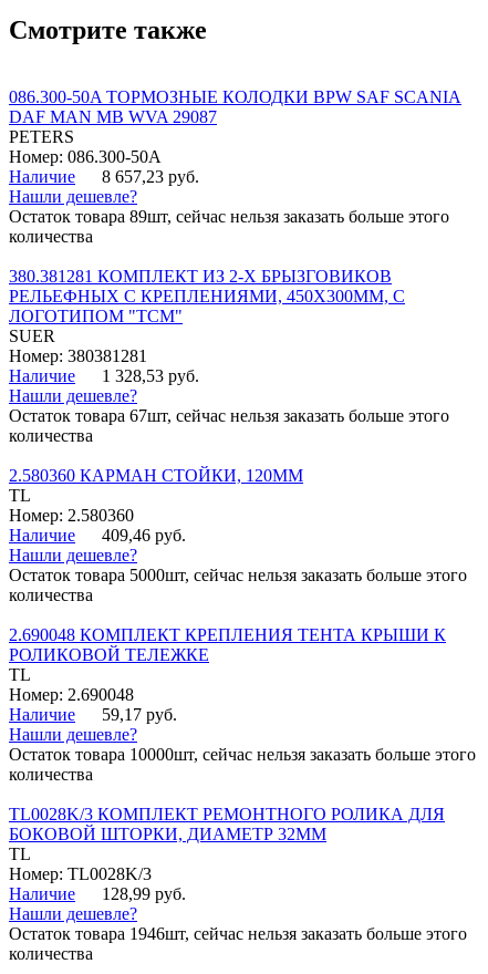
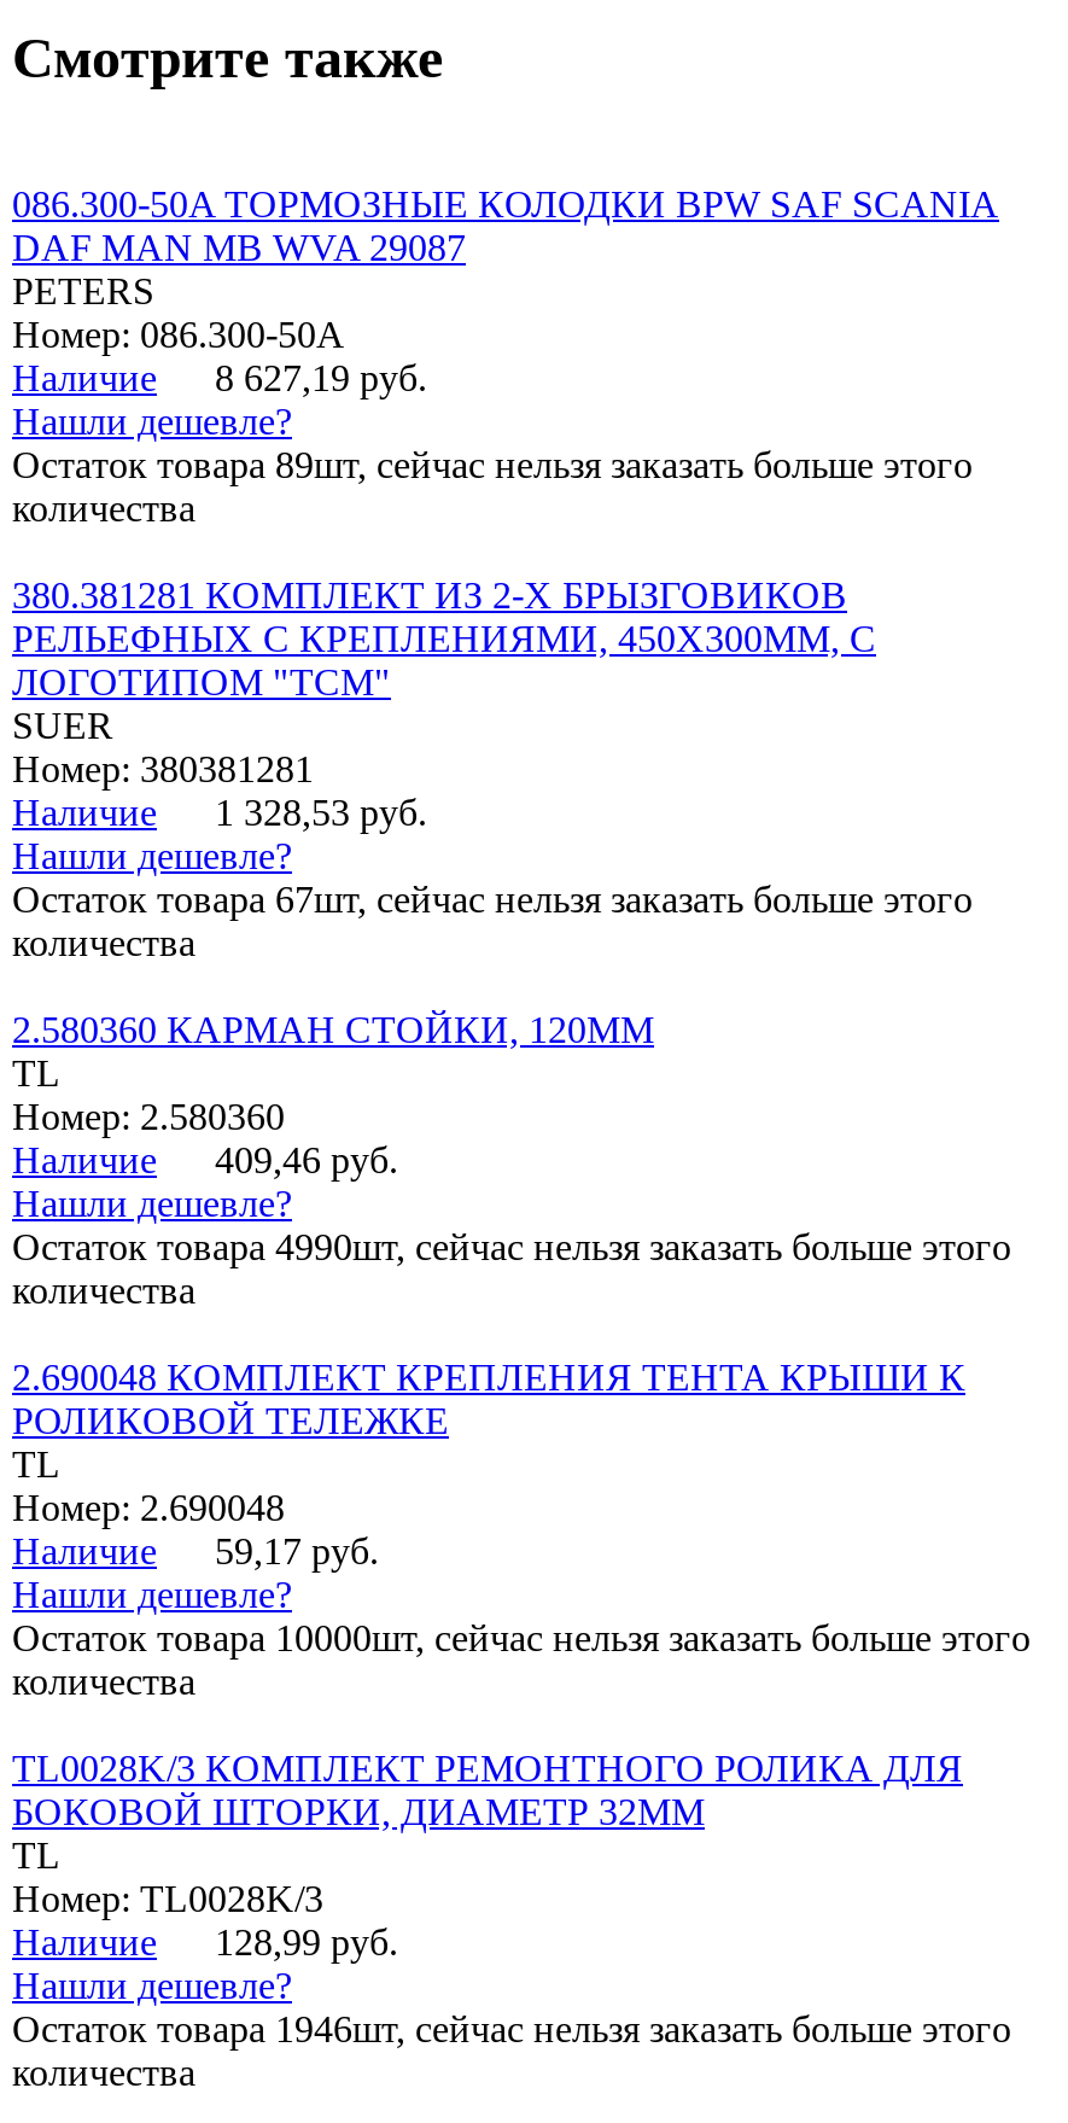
[9,167,199,186] Наличие 8 657,23 руб. -> [12,358,427,399] Наличие 8 627,19 руб.
[9,566,467,585] Остаток товара 5000шт, сейчас нельзя заказать больше этого -> [12,1227,1011,1268] Остаток товара 4990шт, сейчас нельзя заказать больше этого

